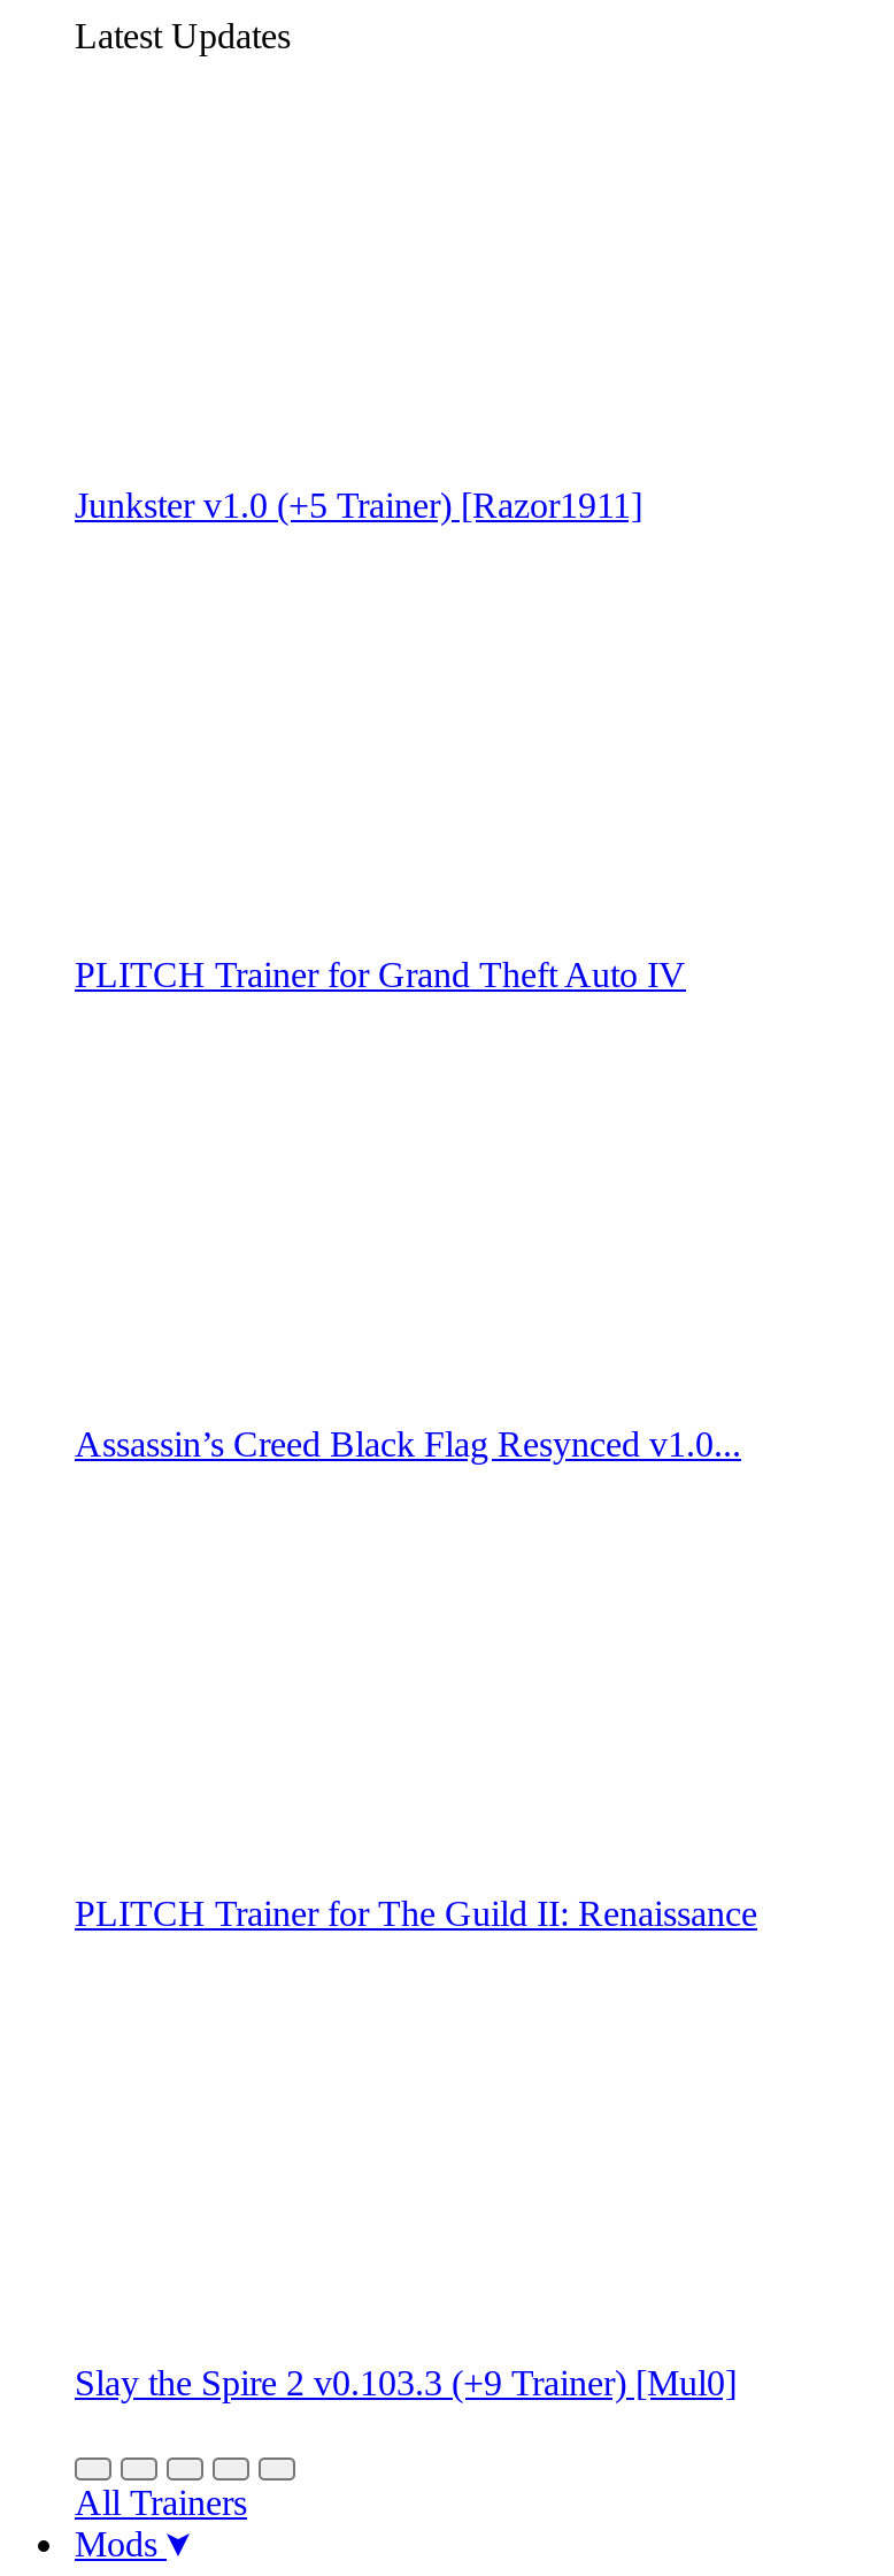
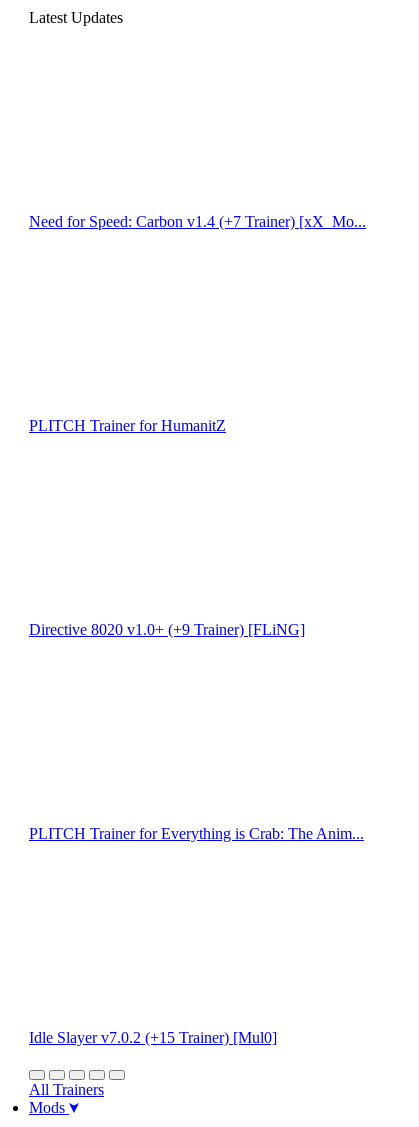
[75,486,642,525] Junkster v1.0 (+5 Trainer) [Razor1911] -> [29,213,366,230] Need for Speed: Carbon v1.4 (+7 Trainer) [xX_Mo...
[75,955,686,994] PLITCH Trainer for Grand Theft Auto IV -> [29,417,226,434] PLITCH Trainer for HumanitZ
[75,1424,741,1463] Assassin’s Creed Black Flag Resynced v1.0... -> [29,621,305,638] Directive 8020 v1.0+ (+9 Trainer) [FLiNG]
[75,1894,757,1933] PLITCH Trainer for The Guild II: Renaissance -> [29,825,364,842] PLITCH Trainer for Everything is Crab: The Anim...
[75,2363,737,2402] Slay the Spire 2 v0.103.3 (+9 Trainer) [Mul0] -> [29,1029,277,1046] Idle Slayer v7.0.2 (+15 Trainer) [Mul0]

